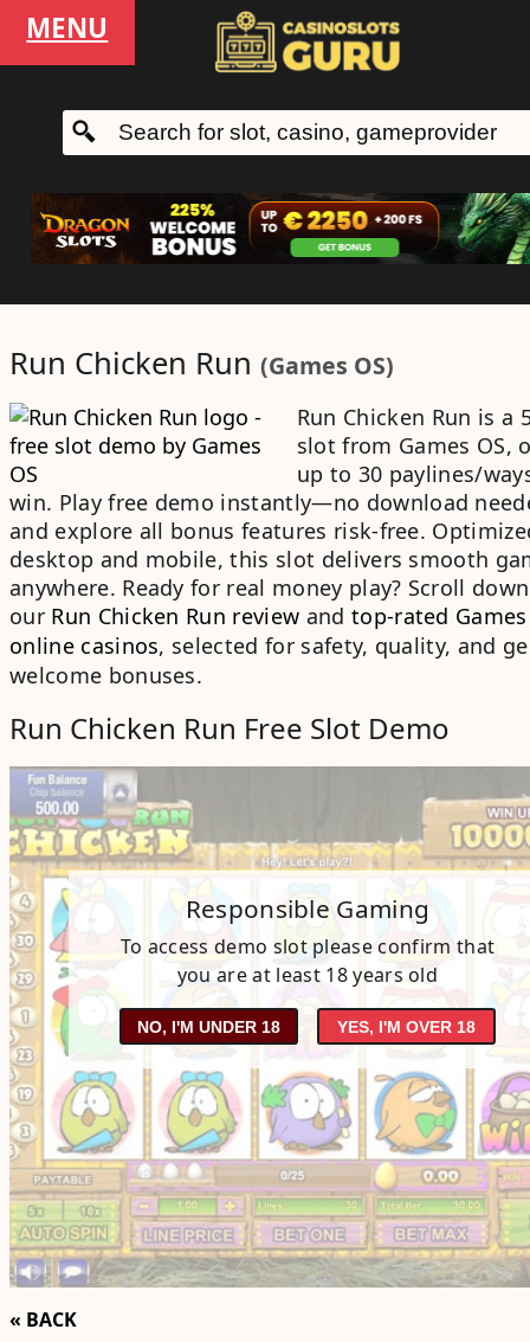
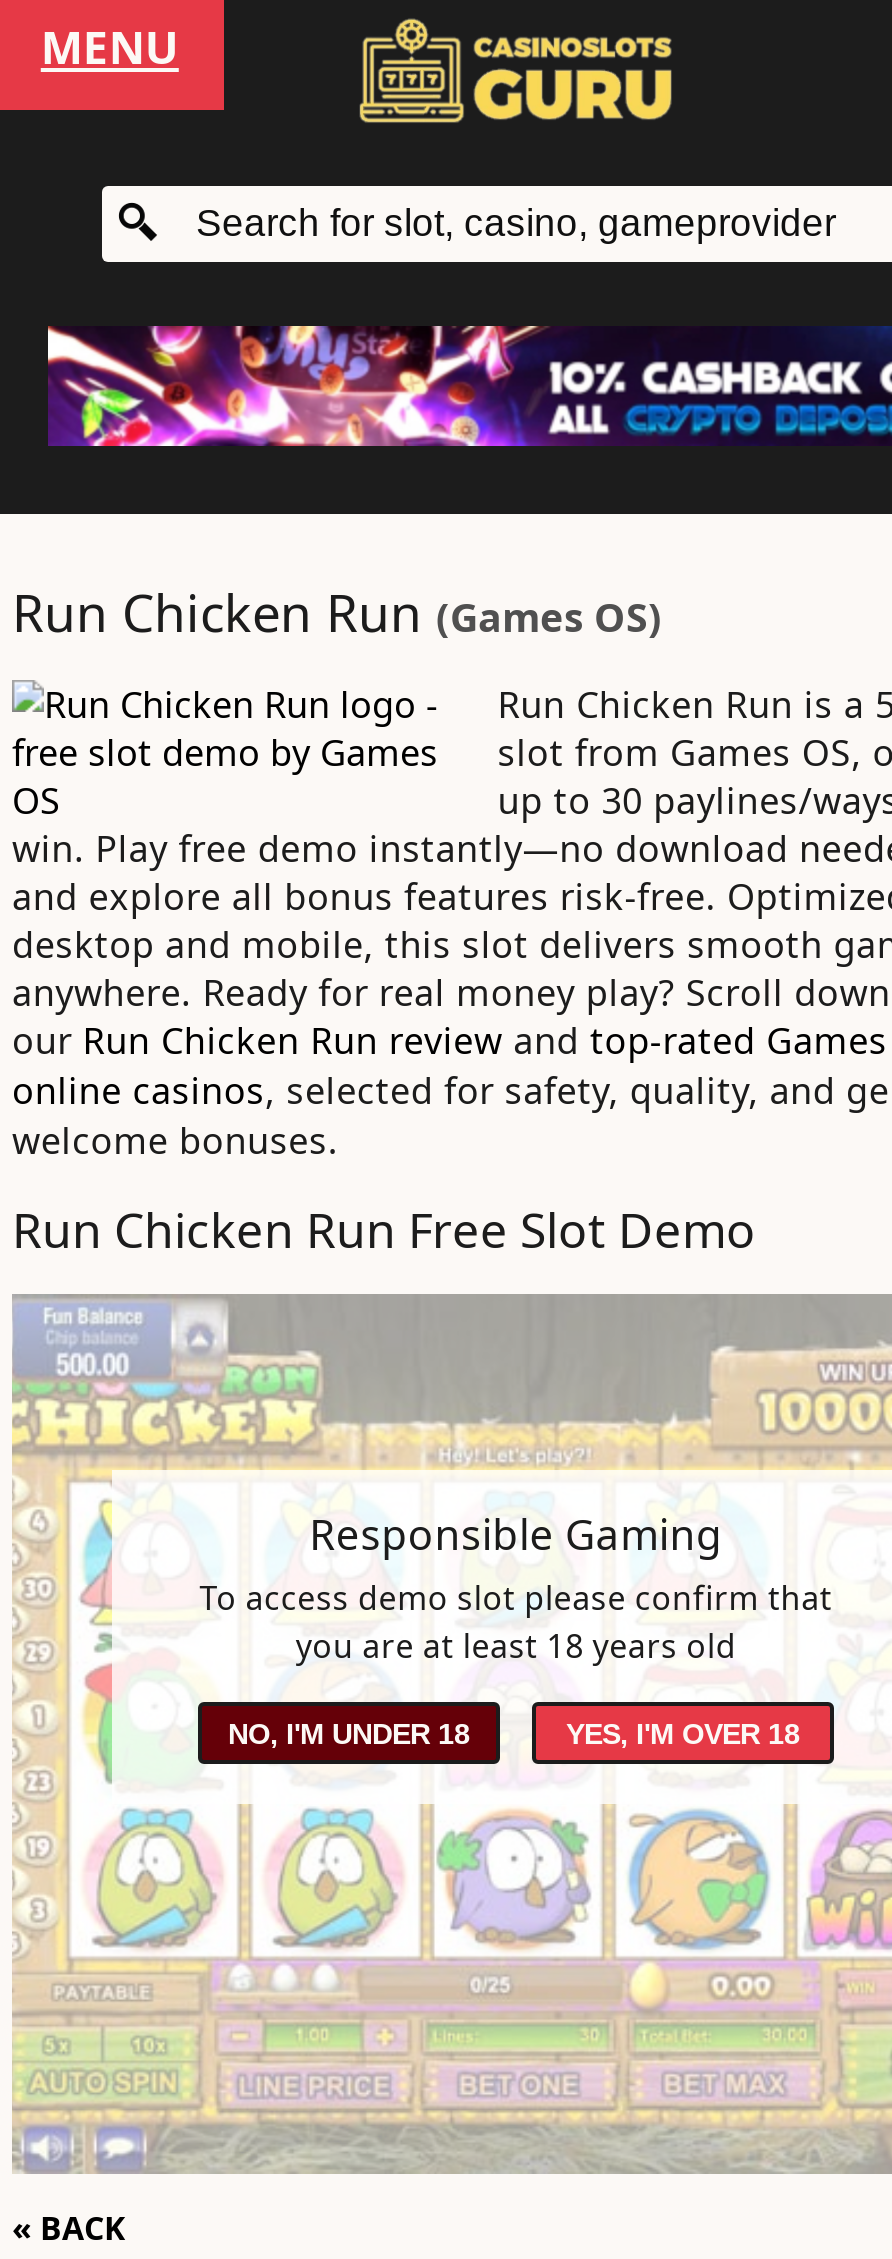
[31,192,526,265] [image] -> [46,324,886,448] [image]

